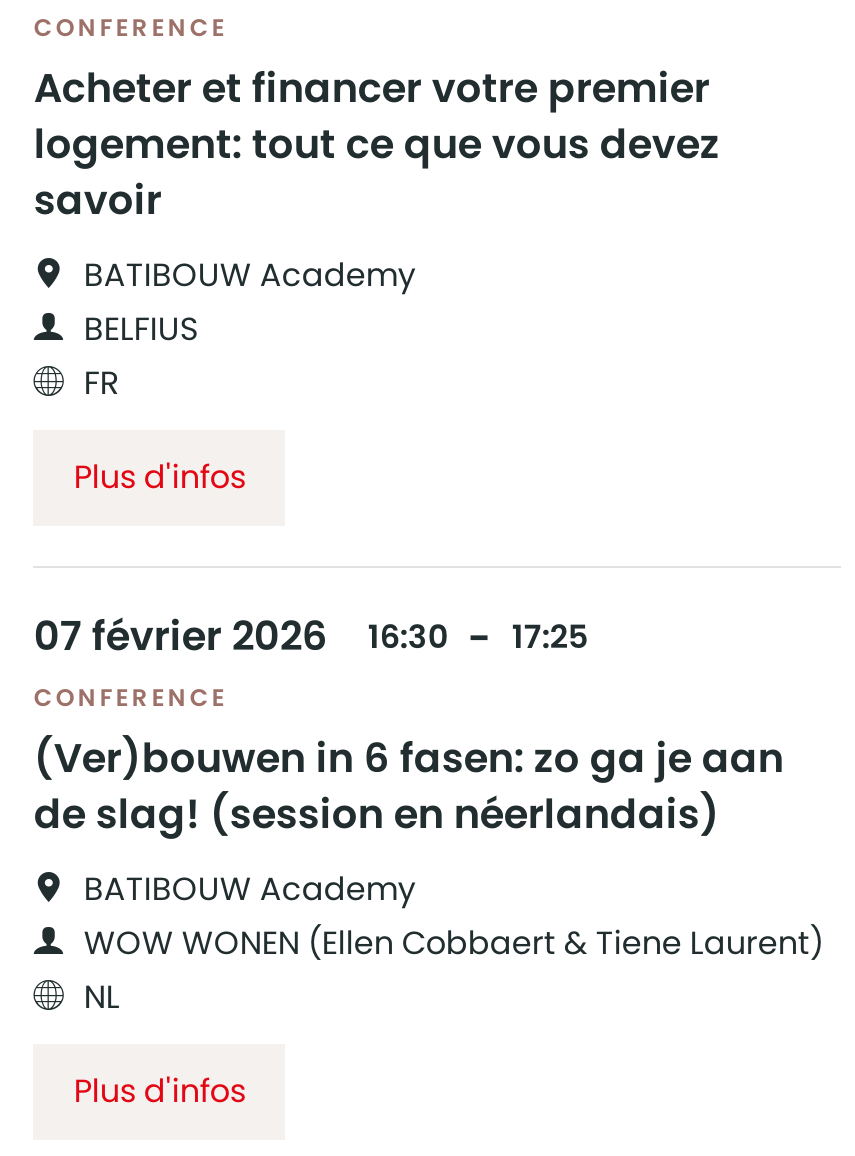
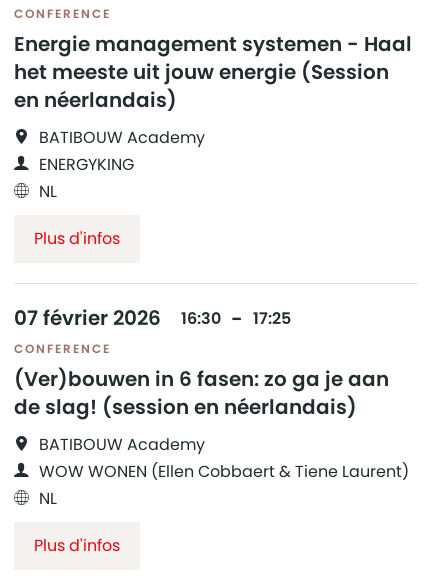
[34,60,720,228] Acheter et financer votre premier | logement: tout ce que vous devez | savoir -> [14,30,412,114] Energie management systemen - Haal | het meeste uit jouw energie (Session | en néerlandais)
[84,306,198,406] BELFIUS | FR -> [39,153,134,203] ENERGYKING | NL

